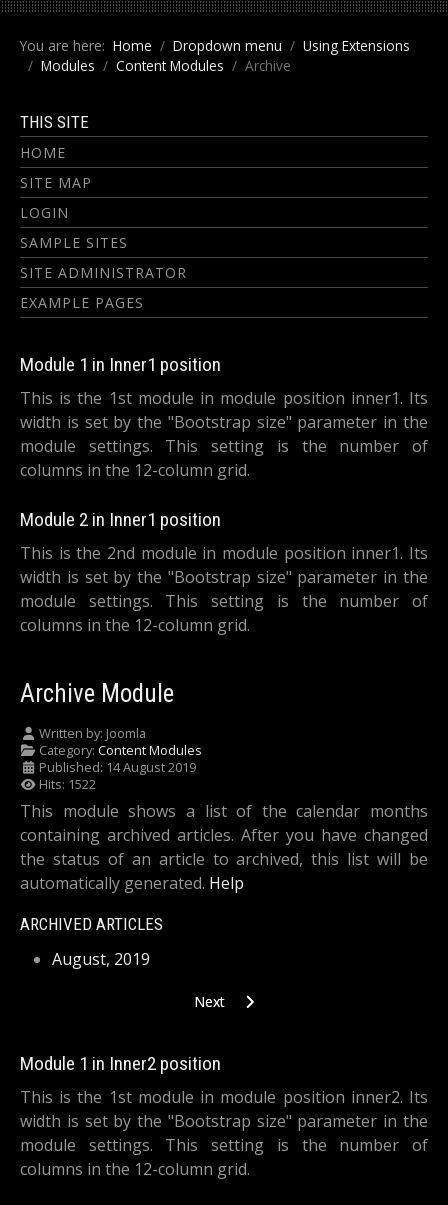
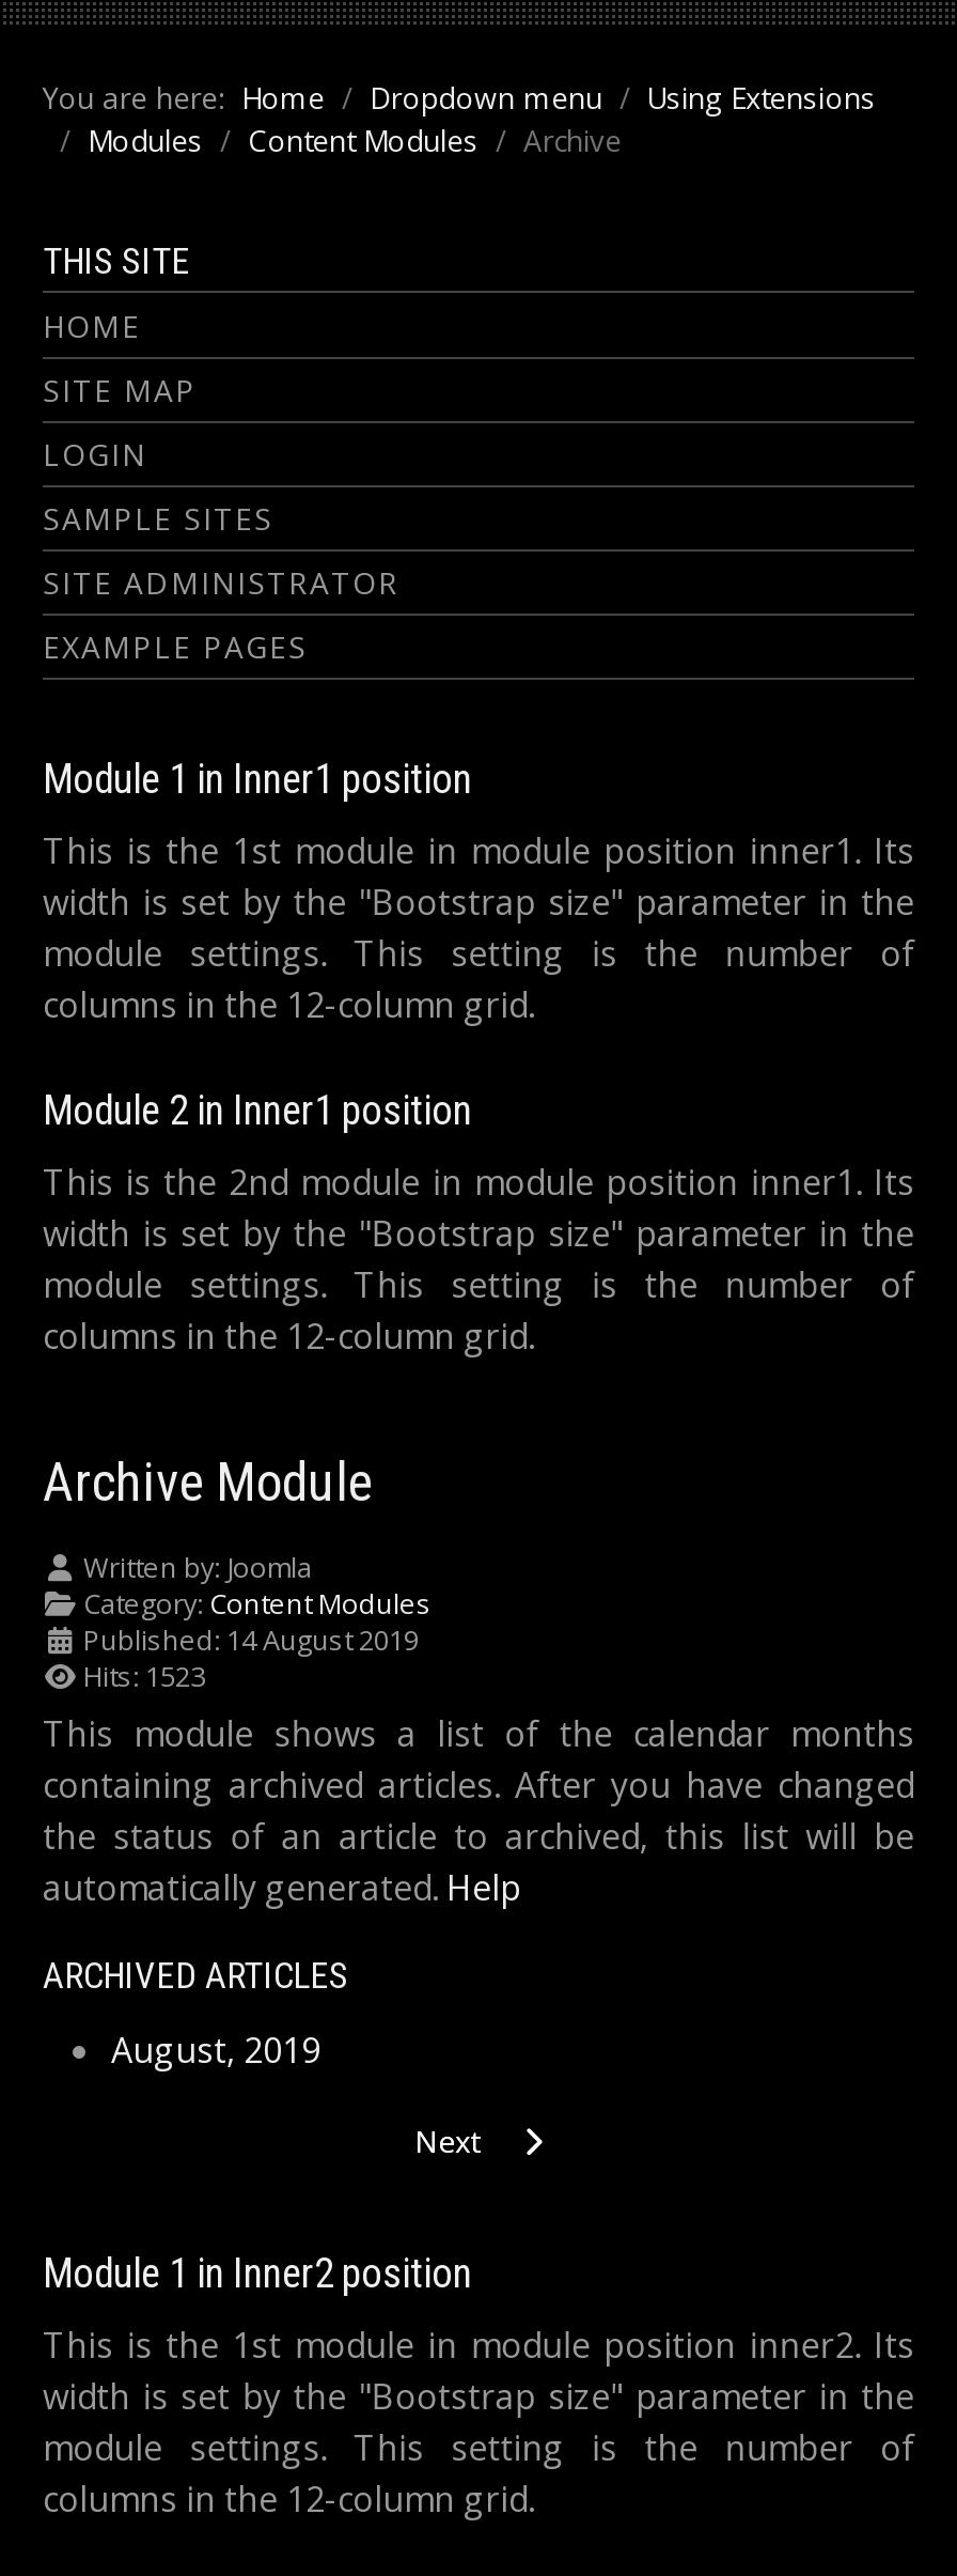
[39,775,96,793] Hits: 1522 -> [83,1657,205,1695] Hits: 1523

